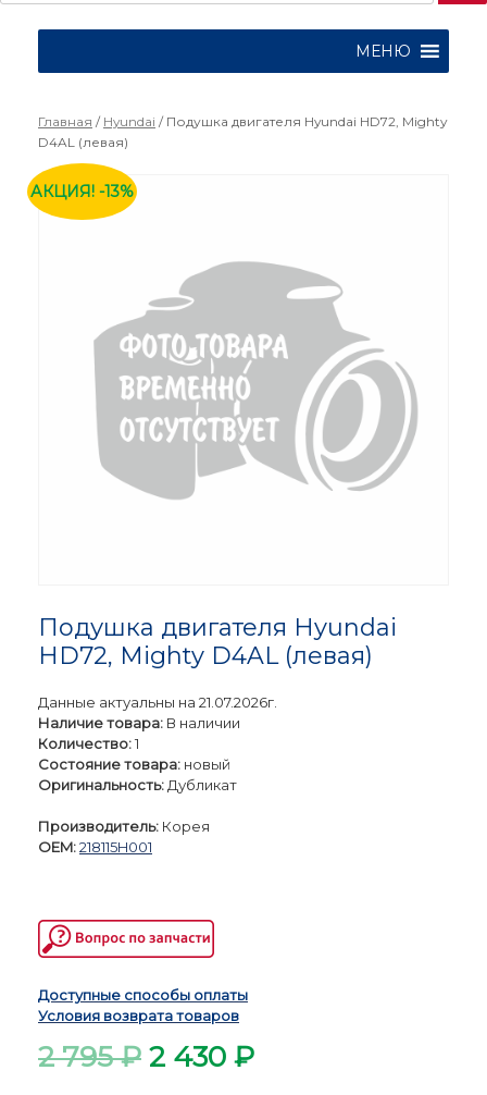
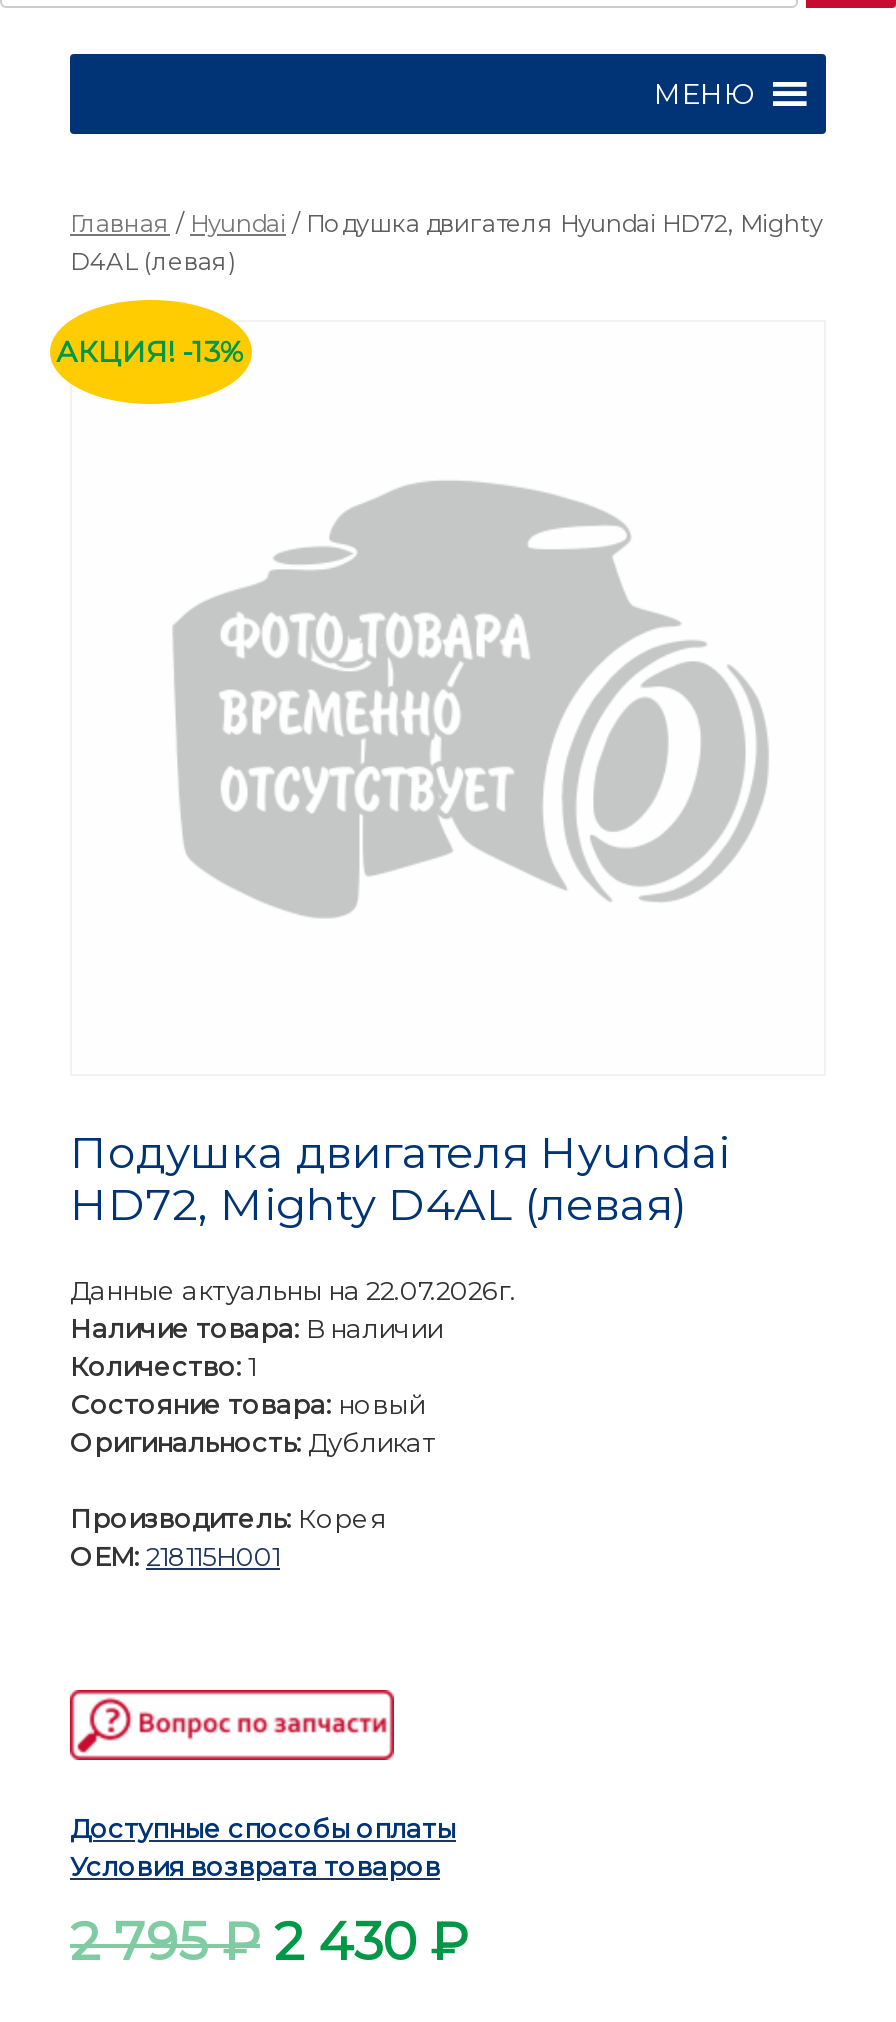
[38,693,277,711] Данные актуальны на 21.07.2026г. -> [70,1274,516,1306] Данные актуальны на 22.07.2026г.

